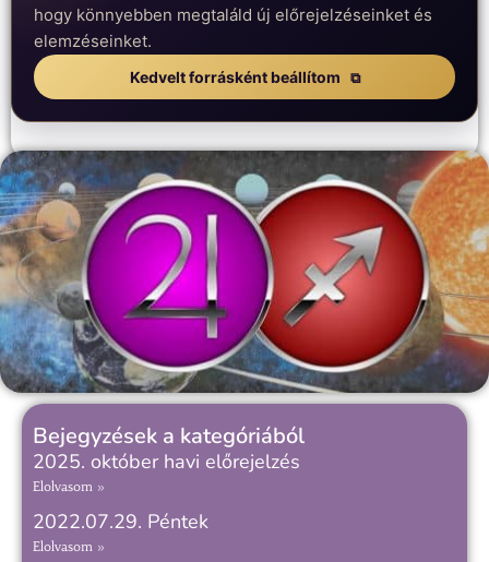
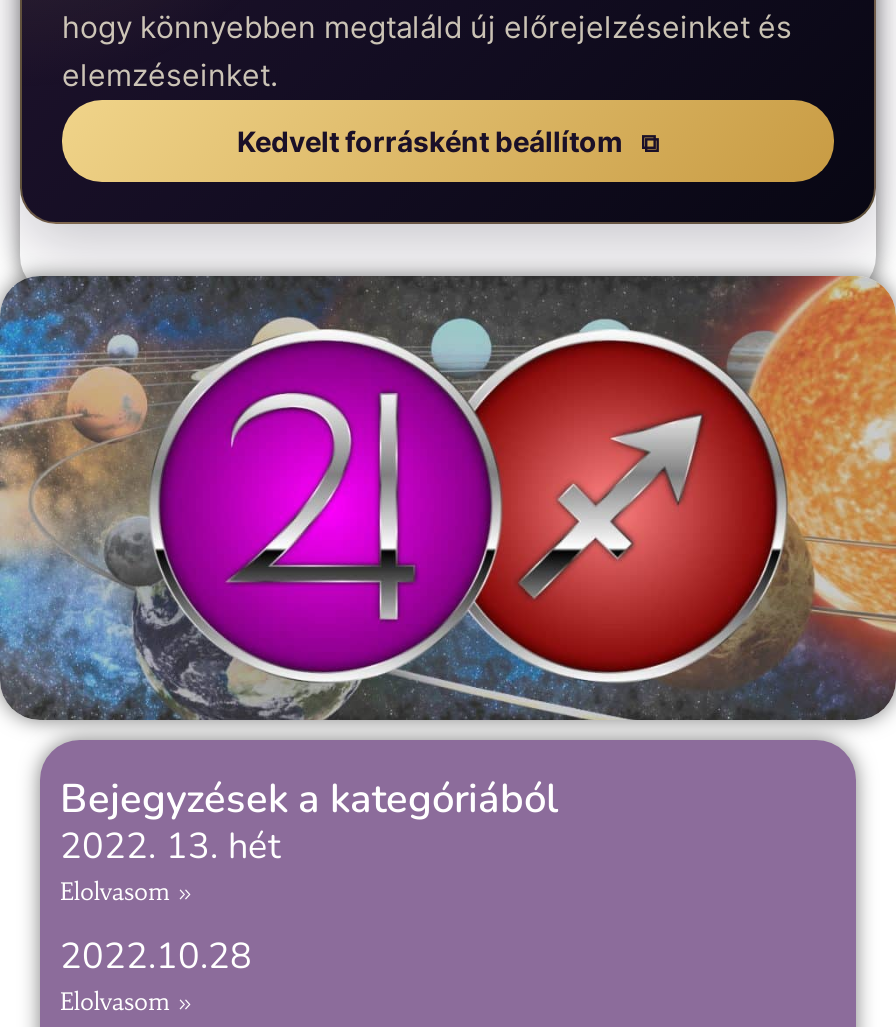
[33,449,300,475] 2025. október havi előrejelzés -> [60,822,280,870] 2022. 13. hét
[33,509,208,535] 2022.07.29. Péntek -> [60,932,252,980] 2022.10.28

